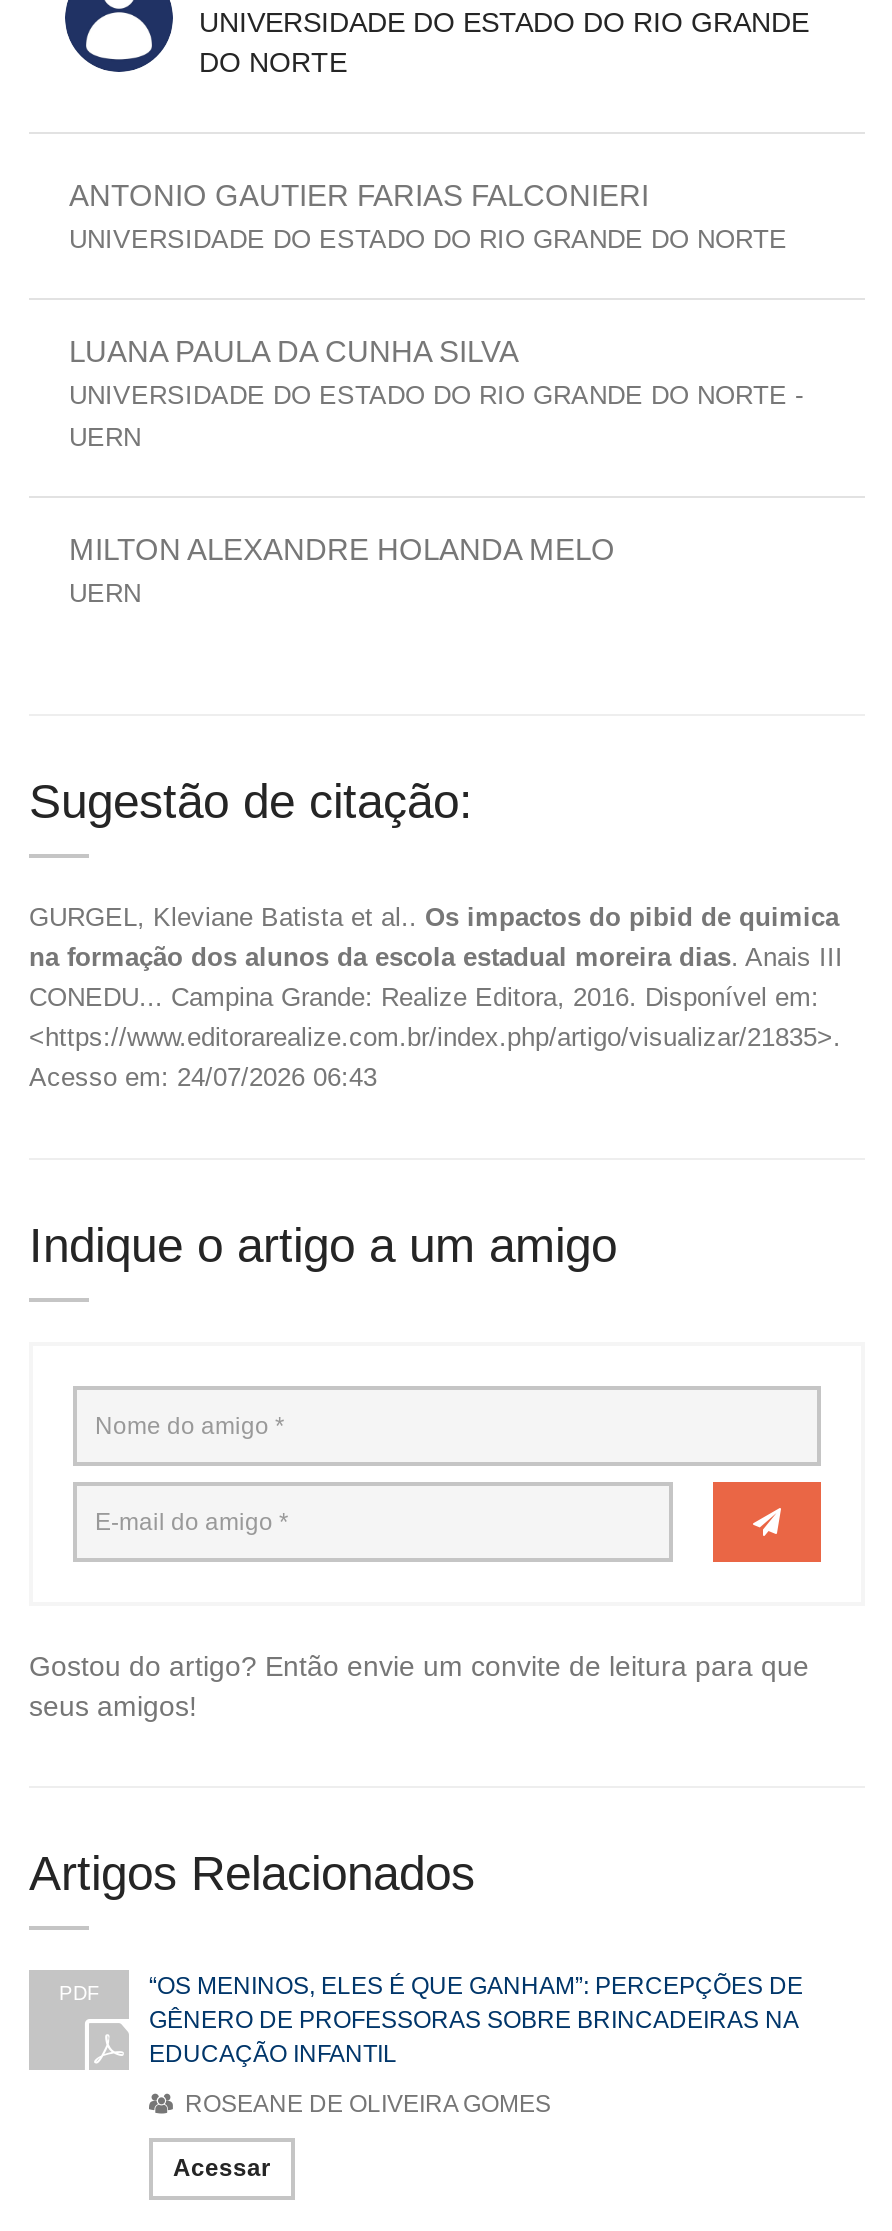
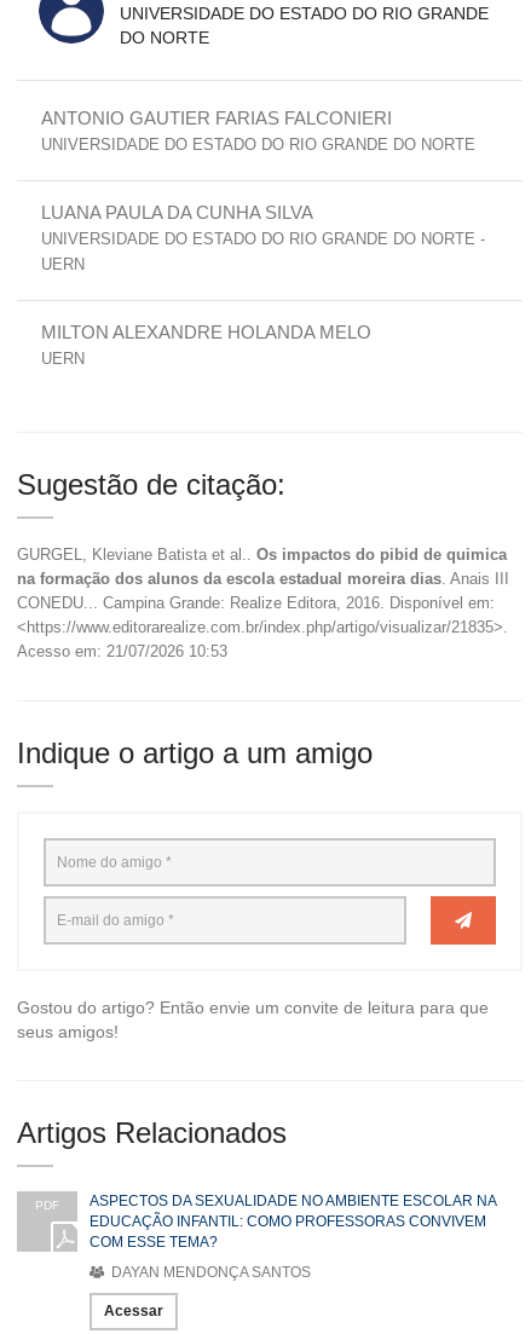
[29,1062,377,1092] Acesso em: 24/07/2026 06:43 -> [17,642,227,660] Acesso em: 21/07/2026 10:53
[149,1972,803,2068] “OS MENINOS, ELES É QUE GANHAM”: PERCEPÇÕES DE | GÊNERO DE PROFESSORAS SOBRE BRINCADEIRAS NA | EDUCAÇÃO INFANTIL -> [90,1192,496,1250] ASPECTOS DA SEXUALIDADE NO AMBIENTE ESCOLAR NA | EDUCAÇÃO INFANTIL: COMO PROFESSORAS CONVIVEM | COM ESSE TEMA?
[179,2090,551,2118] ROSEANE DE OLIVEIRA GOMES -> [108,1264,311,1281] DAYAN MENDONÇA SANTOS

